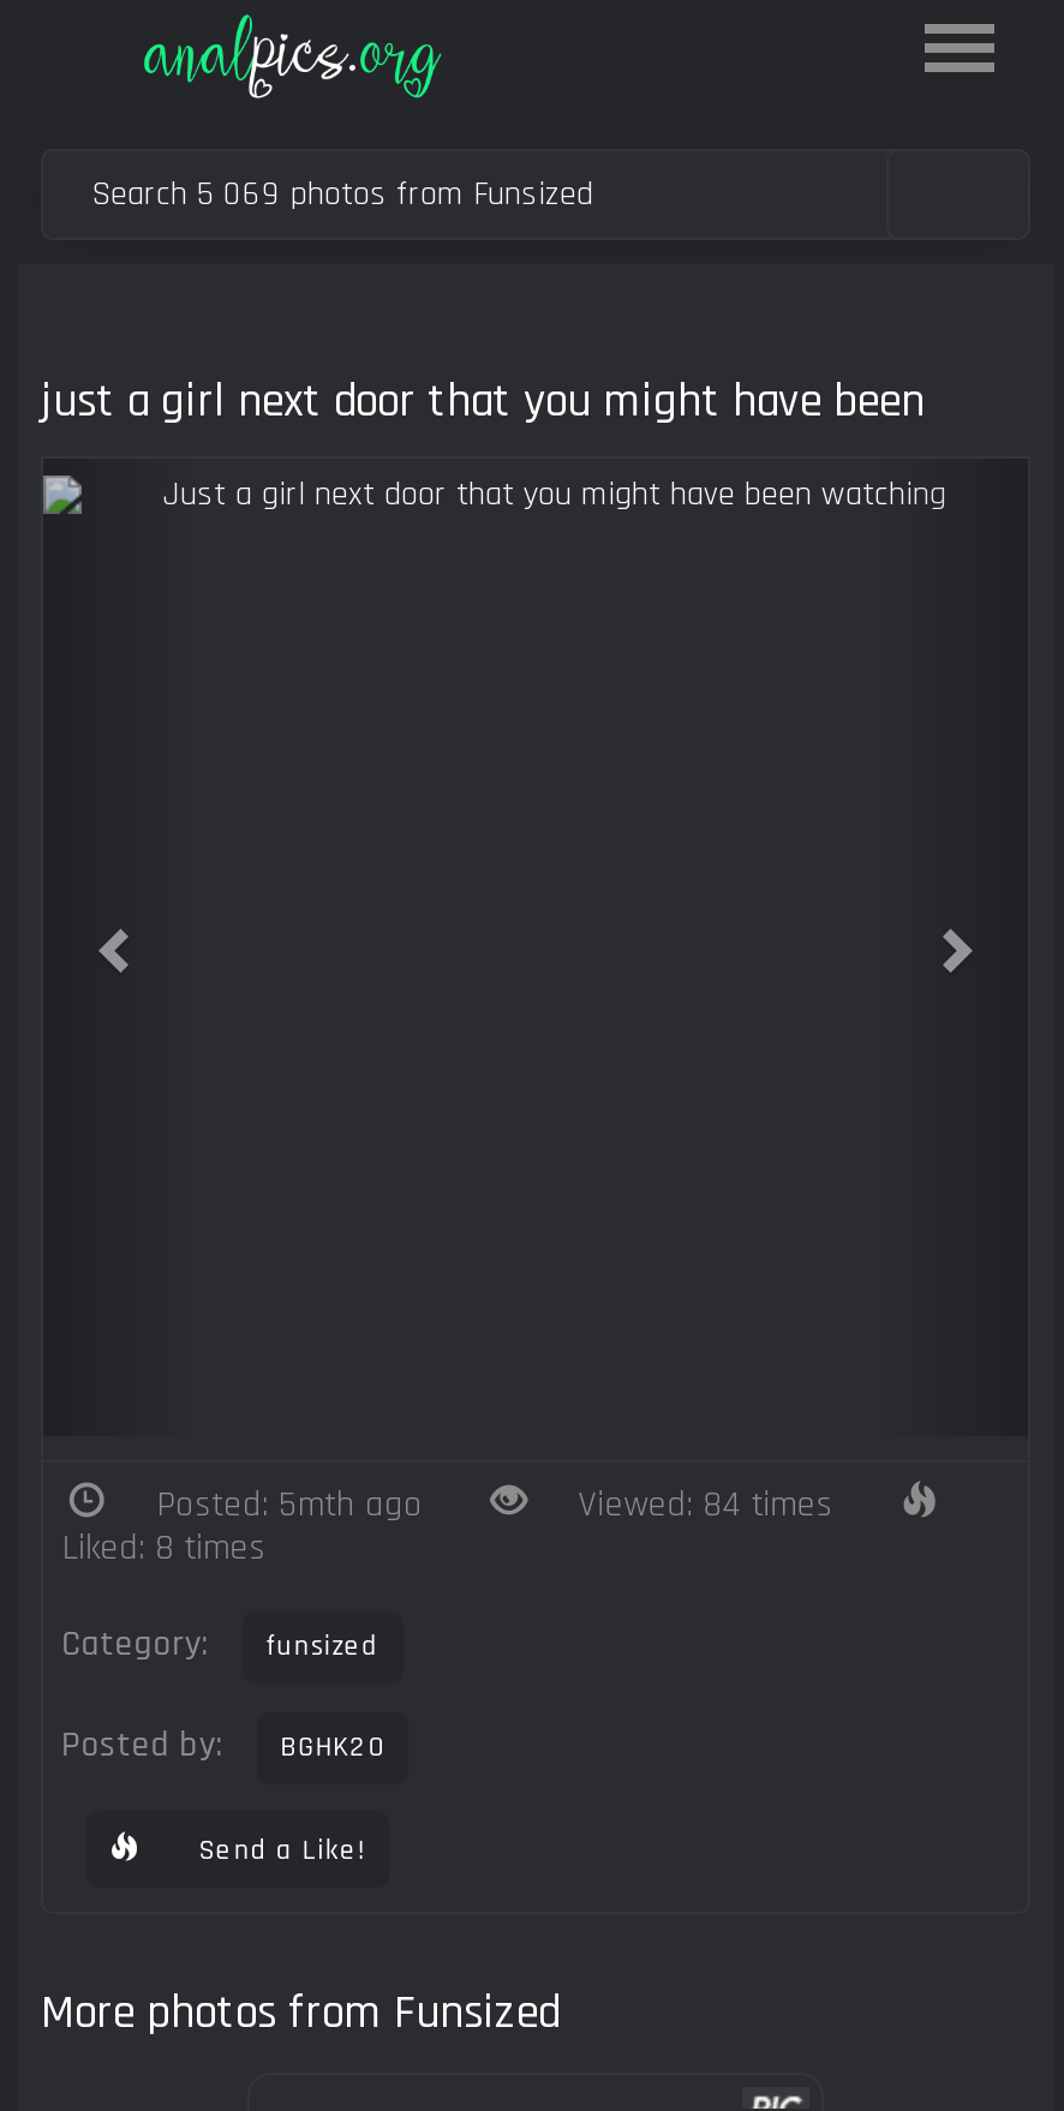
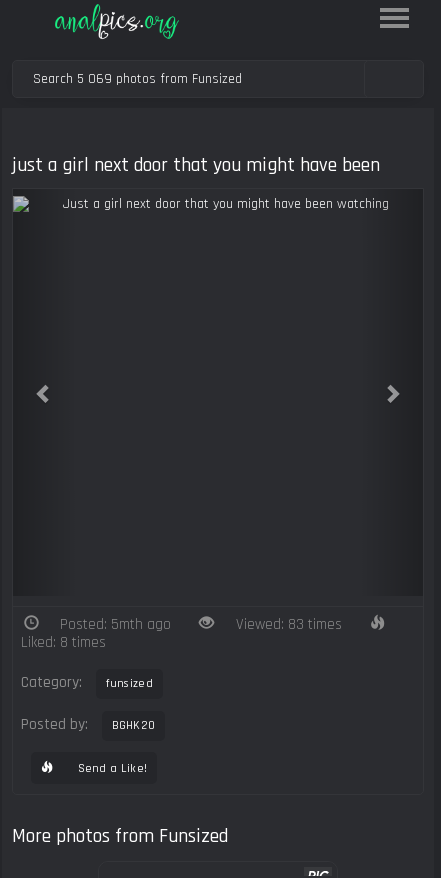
[578,1482,833,1528] Viewed: 84 times -> [236,615,342,634] Viewed: 83 times

